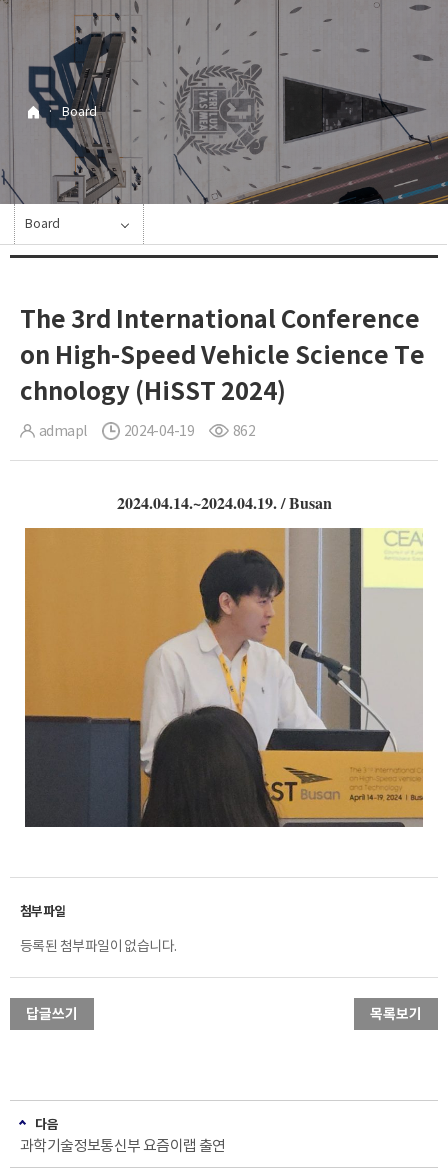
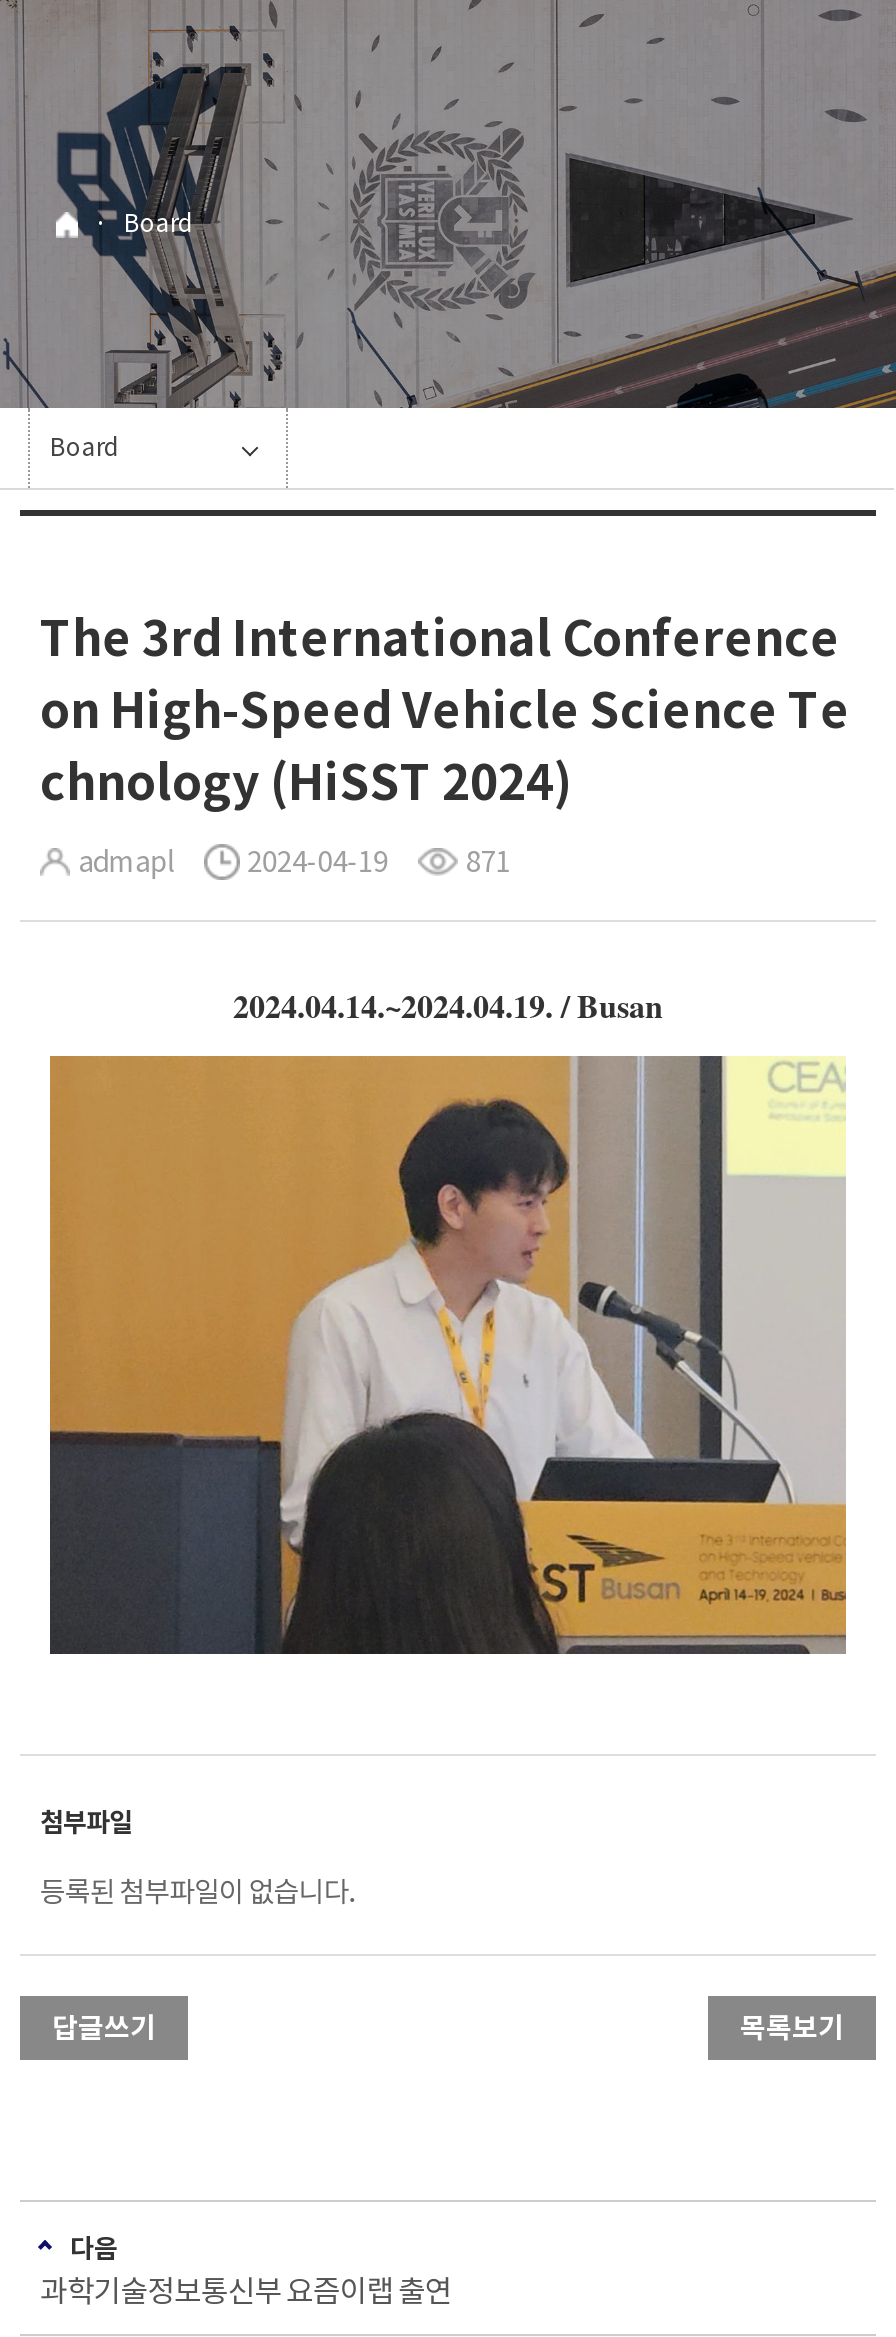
[233,422,255,440] 862 -> [466,844,511,880] 871

